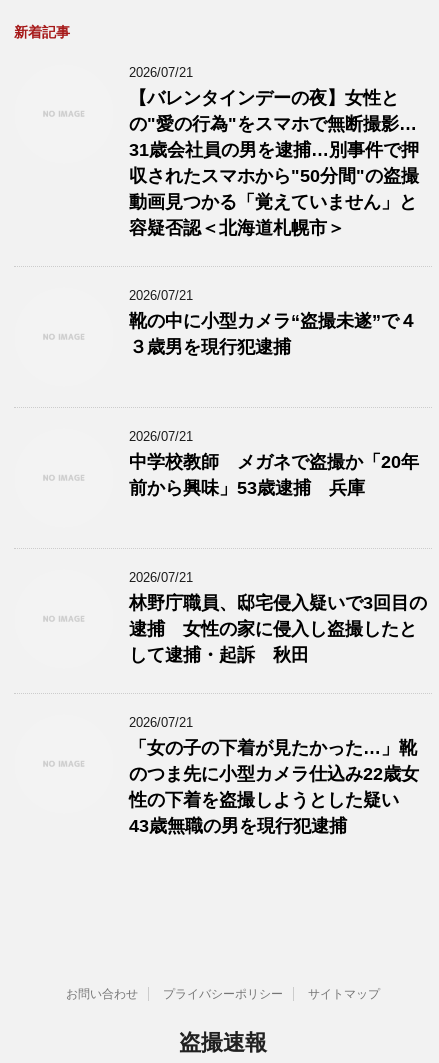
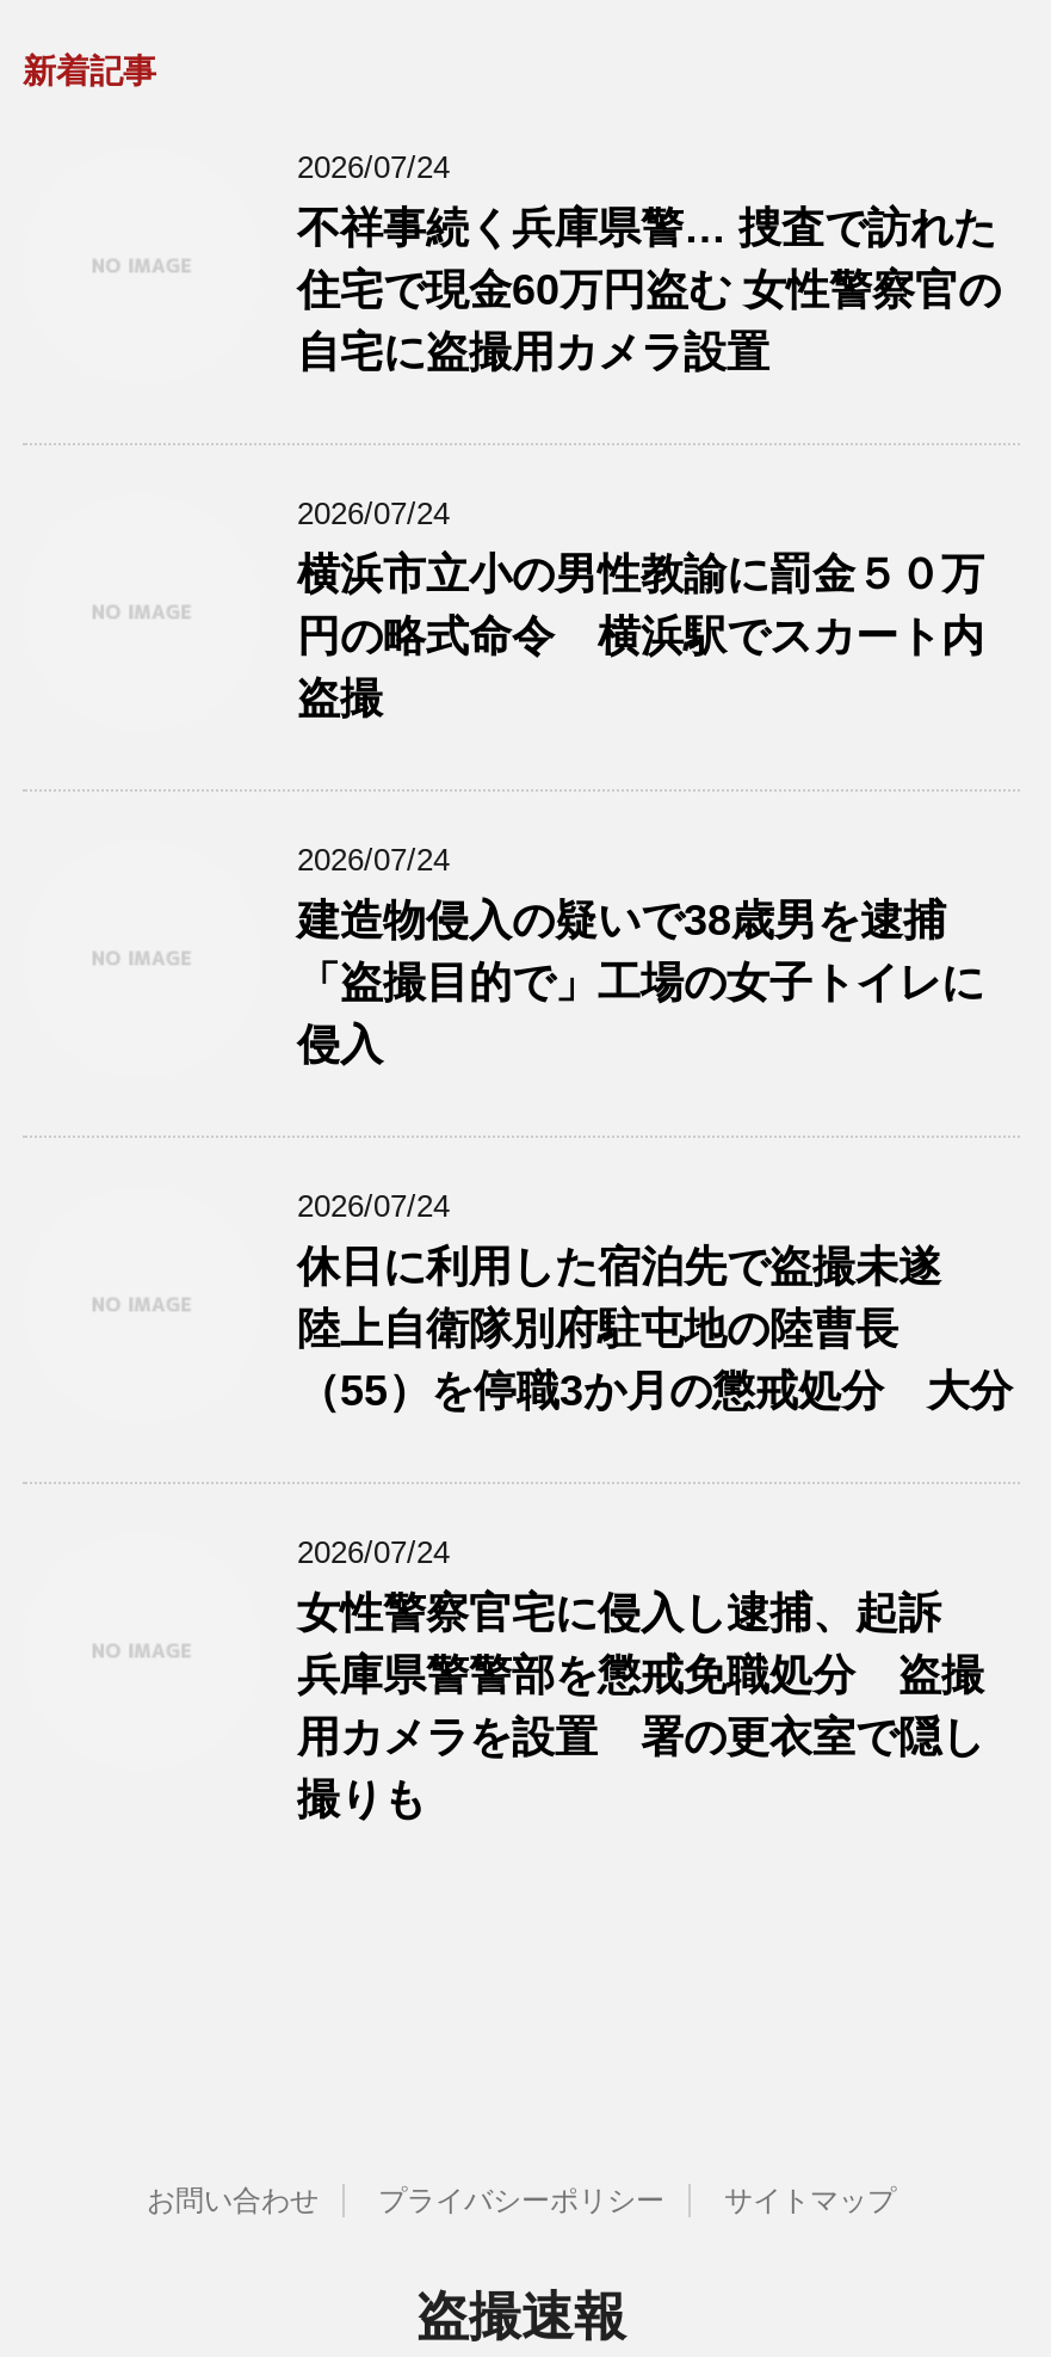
[129,65,419,238] 2026/07/21 | 【バレンタインデーの夜】女性と | の"愛の行為"をスマホで無断撮影… | 31歳会社員の男を逮捕…別事件で押 | 収されたスマホから"50分間"の盗撮 | 動画見つかる「覚えていません」と | 容疑否認＜北海道札幌市＞ -> [297,149,1001,376] 2026/07/24 | 不祥事続く兵庫県警… 捜査で訪れた | 住宅で現金60万円盗む 女性警察官の | 自宅に盗撮用カメラ設置
[129,288,417,357] 2026/07/21 | 靴の中に小型カメラ“盗撮未遂”で４ | ３歳男を現行犯逮捕 -> [297,496,984,722] 2026/07/24 | 横浜市立小の男性教諭に罰金５０万 | 円の略式命令 横浜駅でスカート内 | 盗撮
[129,429,419,498] 2026/07/21 | 中学校教師 メガネで盗撮か「20年 | 前から興味」53歳逮捕 兵庫 -> [297,842,989,1069] 2026/07/24 | 建造物侵入の疑いで38歳男を逮捕 | 「盗撮目的で」工場の女子トイレに | 侵入
[129,570,427,665] 2026/07/21 | 林野庁職員、邸宅侵入疑いで3回目の | 逮捕 女性の家に侵入し盗撮したと | して逮捕・起訴 秋田 -> [297,1188,1013,1415] 2026/07/24 | 休日に利用した宿泊先で盗撮未遂 | 陸上自衛隊別府駐屯地の陸曹長 | （55）を停職3か月の懲戒処分 大分
[129,715,419,836] 2026/07/21 | 「女の子の下着が見たかった…」靴 | のつま先に小型カメラ仕込み22歳女 | 性の下着を盗撮しようとした疑い | 43歳無職の男を現行犯逮捕 -> [297,1534,984,1823] 2026/07/24 | 女性警察官宅に侵入し逮捕、起訴 | 兵庫県警警部を懲戒免職処分 盗撮 | 用カメラを設置 署の更衣室で隠し | 撮りも

